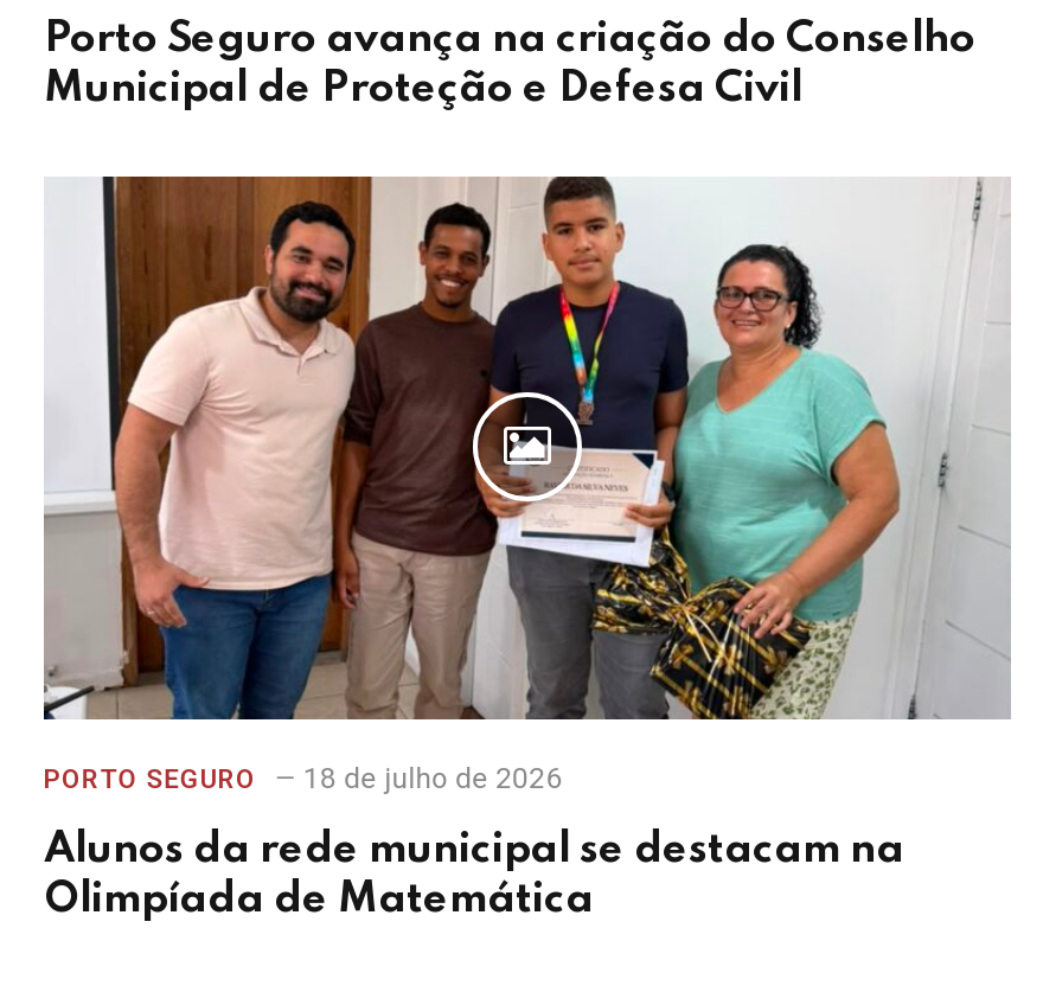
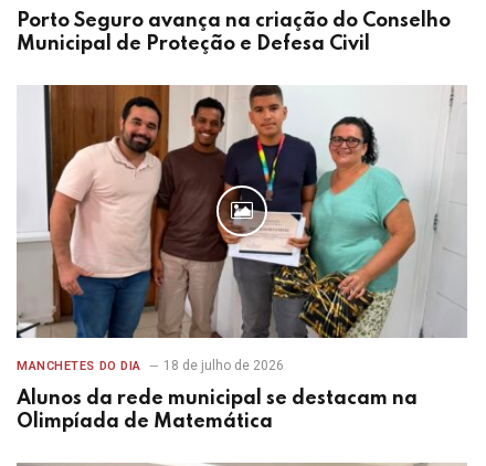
[44,765,256,795] PORTO SEGURO -> [17,359,141,373] MANCHETES DO DIA

